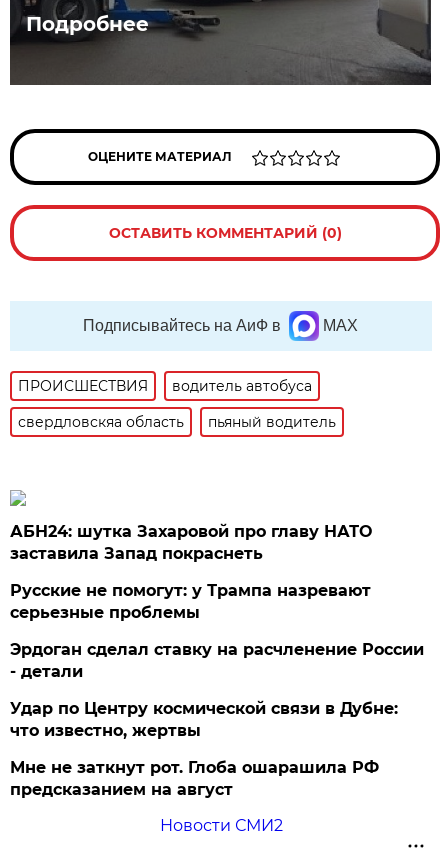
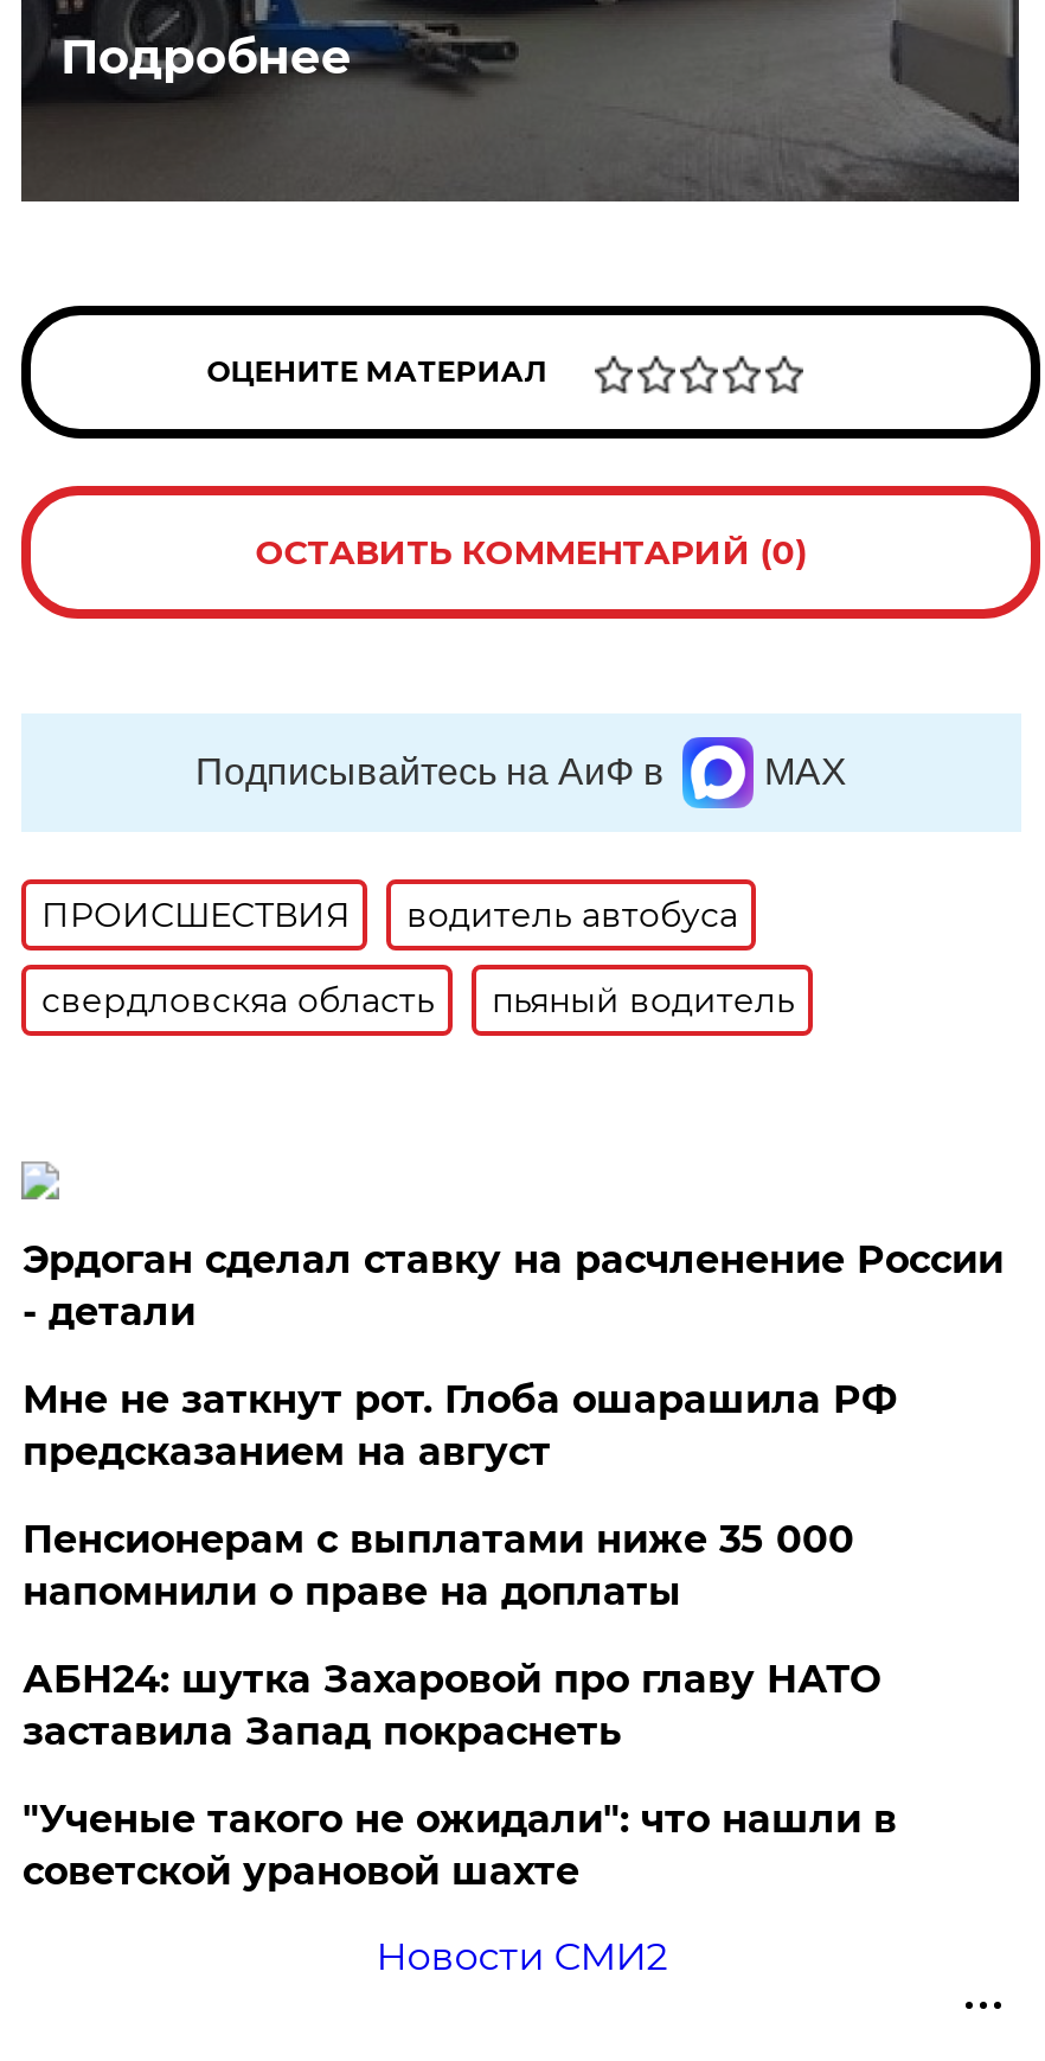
none -> [22,1517,854,1614] Пенсионерам с выплатами ниже 35 000 | напомнили о праве на доплаты
moved [10,522,372,563] -> [22,1657,880,1754]: АБН24: шутка Захаровой про главу НАТО | заставила Запад покраснеть
[10,581,398,740] Русские не помогут: у Трампа назревают | серьезные проблемы | Удар по Центру космической связи в Дубне: | что известно, жертвы -> [22,1797,897,1894] "Ученые такого не ожидали": что нашли в | советской урановой шахте
moved [10,640,424,681] -> [22,1237,1003,1334]: Эрдоган сделал ставку на расчленение России | - детали
moved [10,758,379,799] -> [22,1377,897,1474]: Мне не заткнут рот. Глоба ошарашила РФ | предсказанием на август

